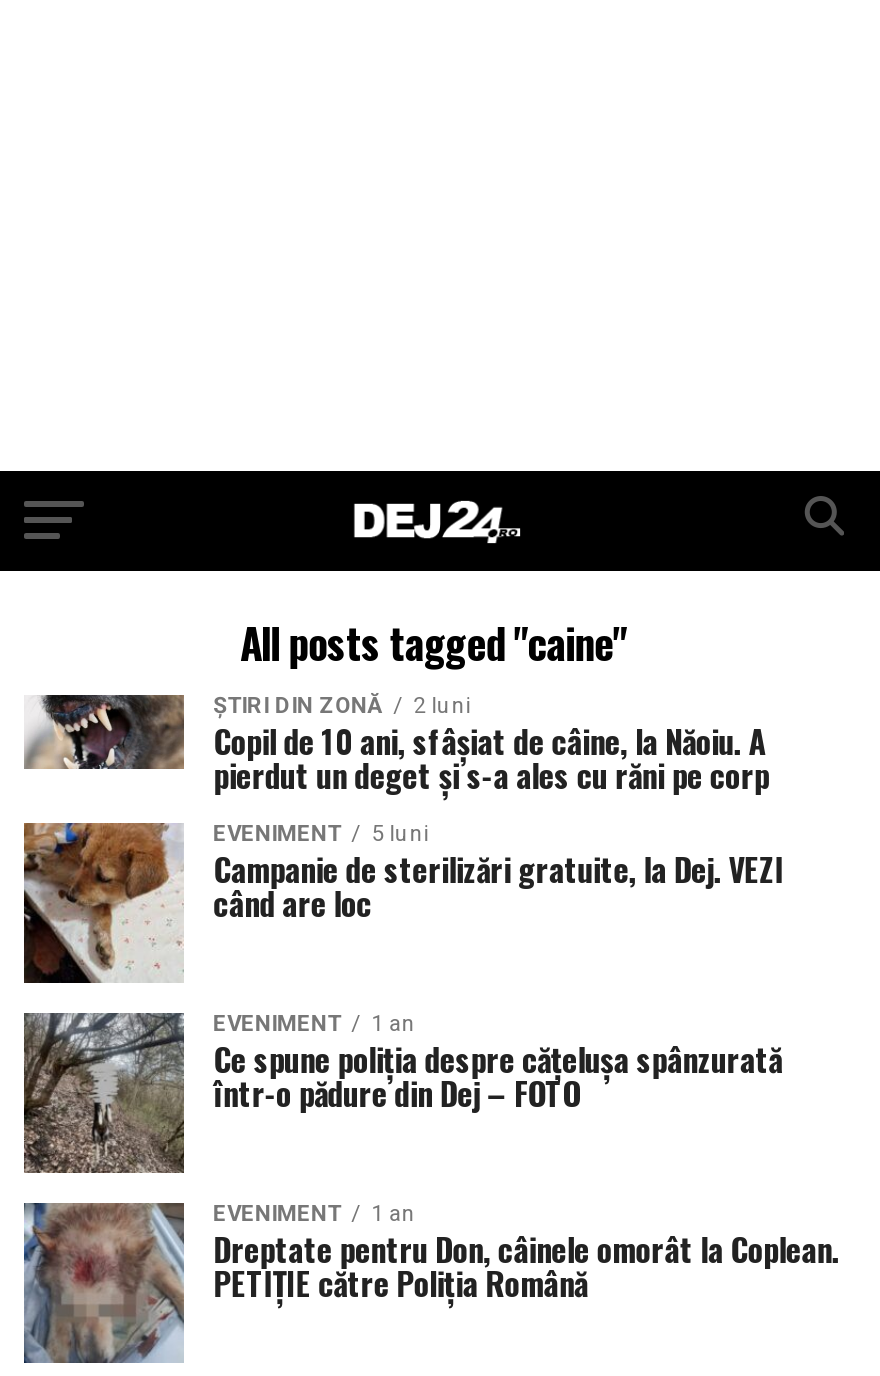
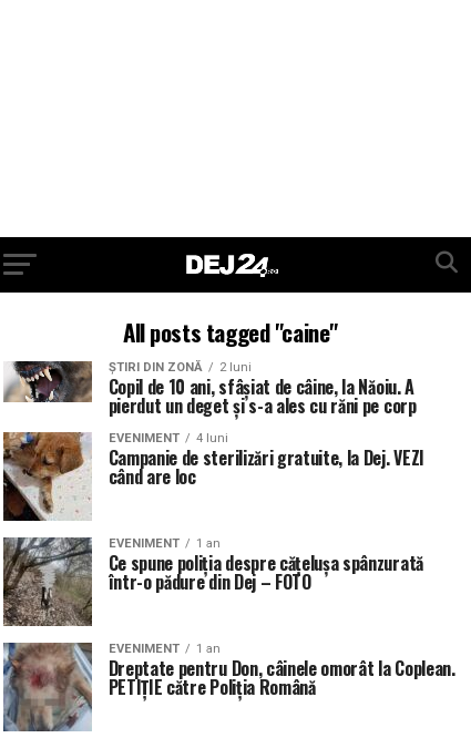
[213,821,429,847] EVENIMENT 5 luni -> [108,431,228,445] EVENIMENT 4 luni

